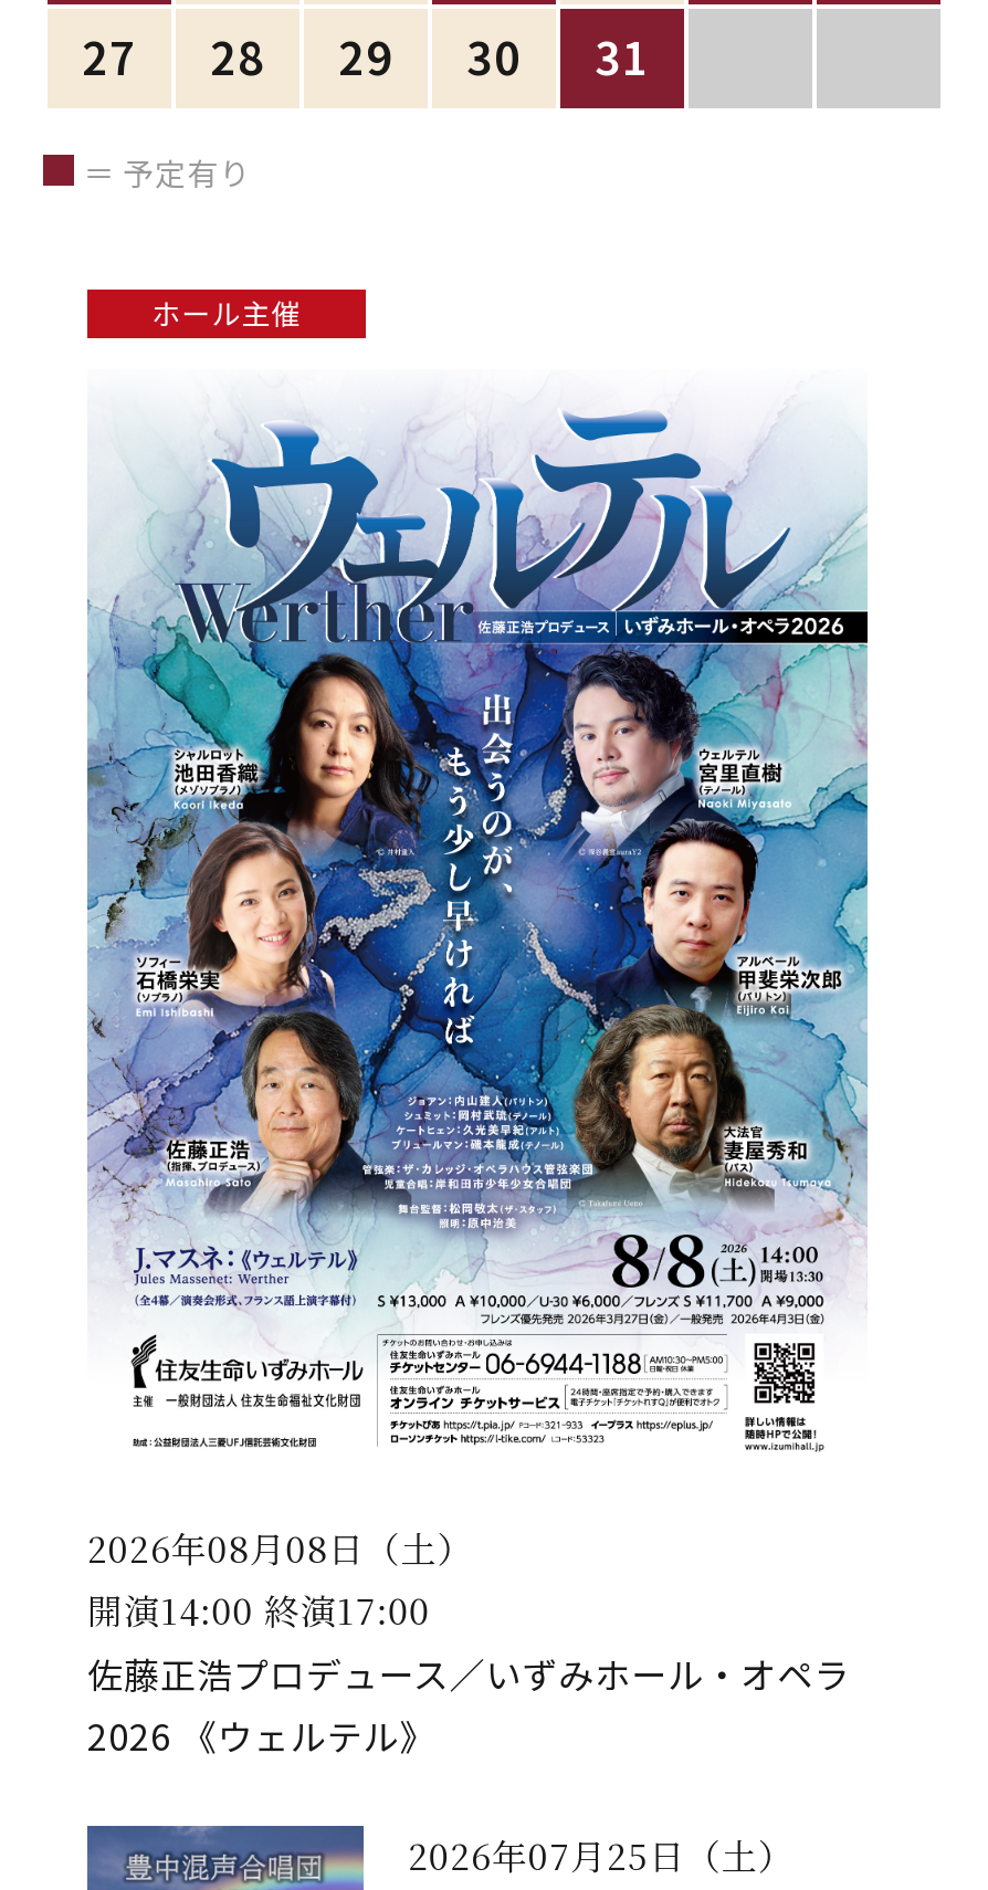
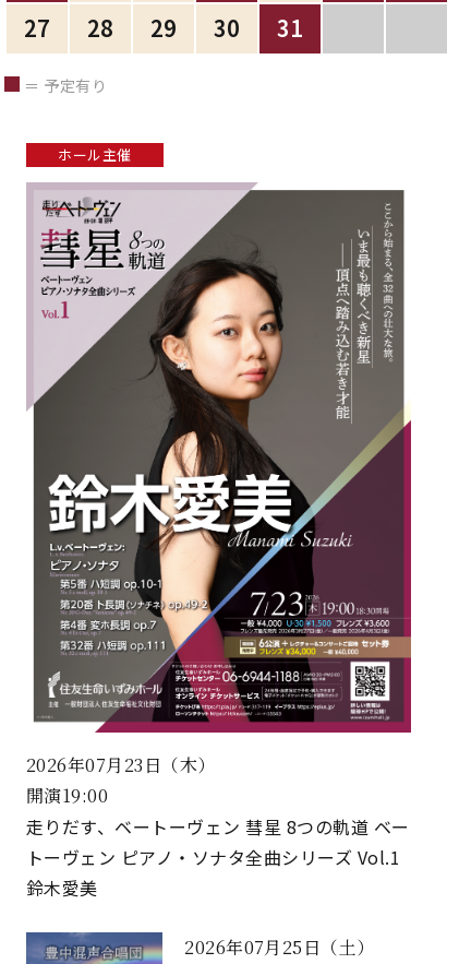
[85,371,870,1763] [image] | 2026年08月08日（土） | 開演14:00 終演17:00 | 佐藤正浩プロデュース／いずみホール・オペラ | 2026 《ウェルテル》 -> [26,182,412,901] [image] | 2026年07月23日（木） | 開演19:00 | 走りだす、ベートーヴェン 彗星 8つの軌道 ベー | トーヴェン ピアノ・ソナタ全曲シリーズ Vol.1 | 鈴木愛美

